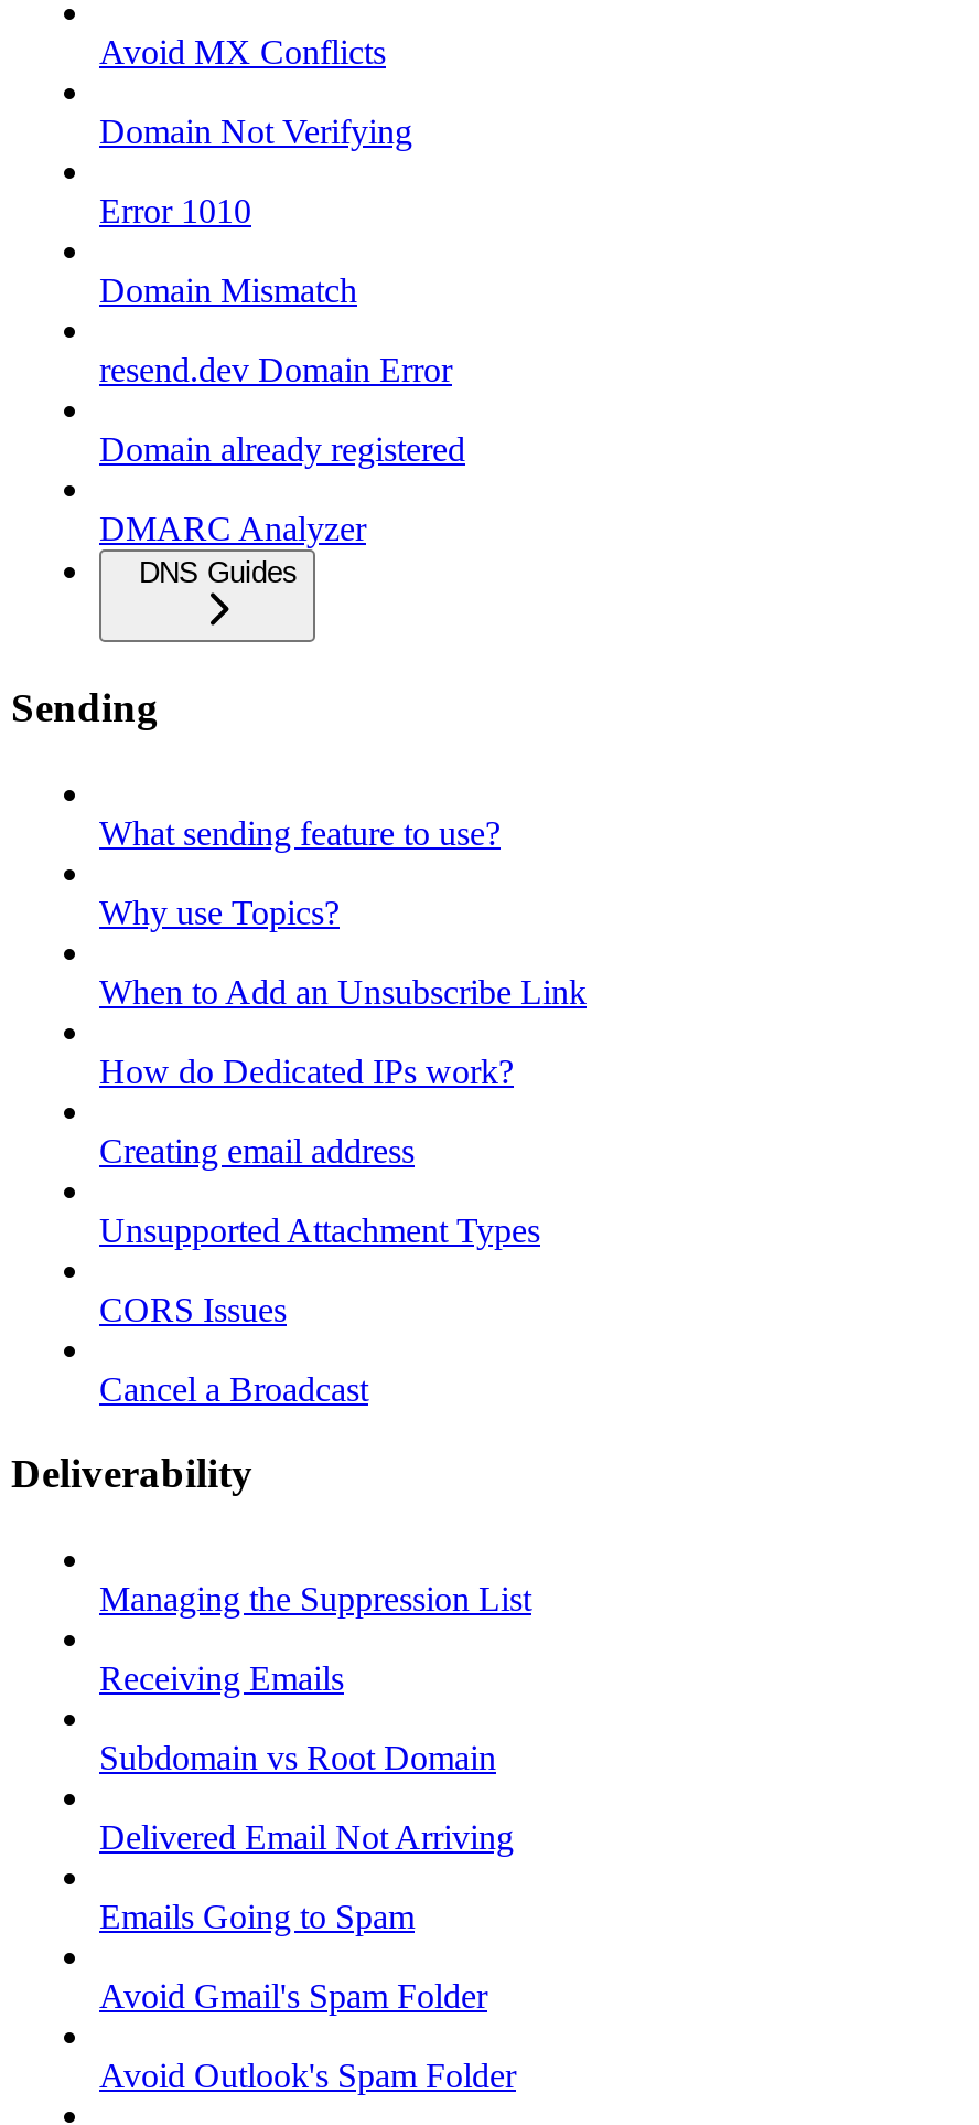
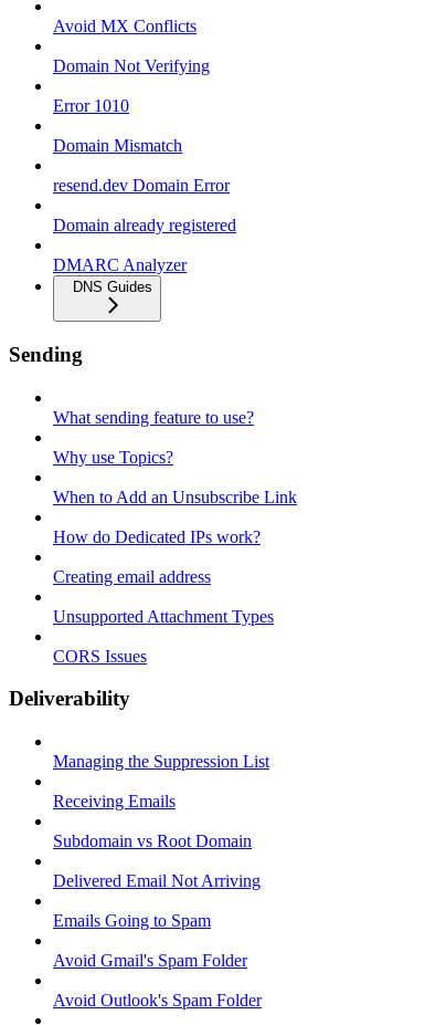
[99,1369,368,1407] Cancel a Broadcast -> none

